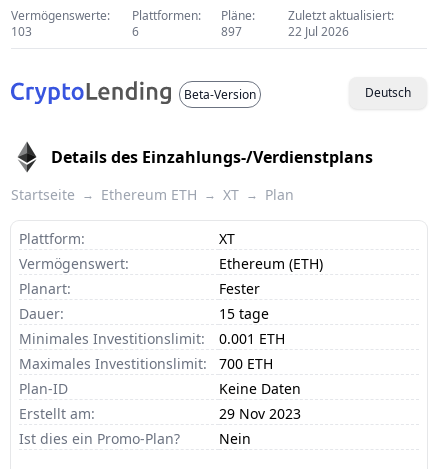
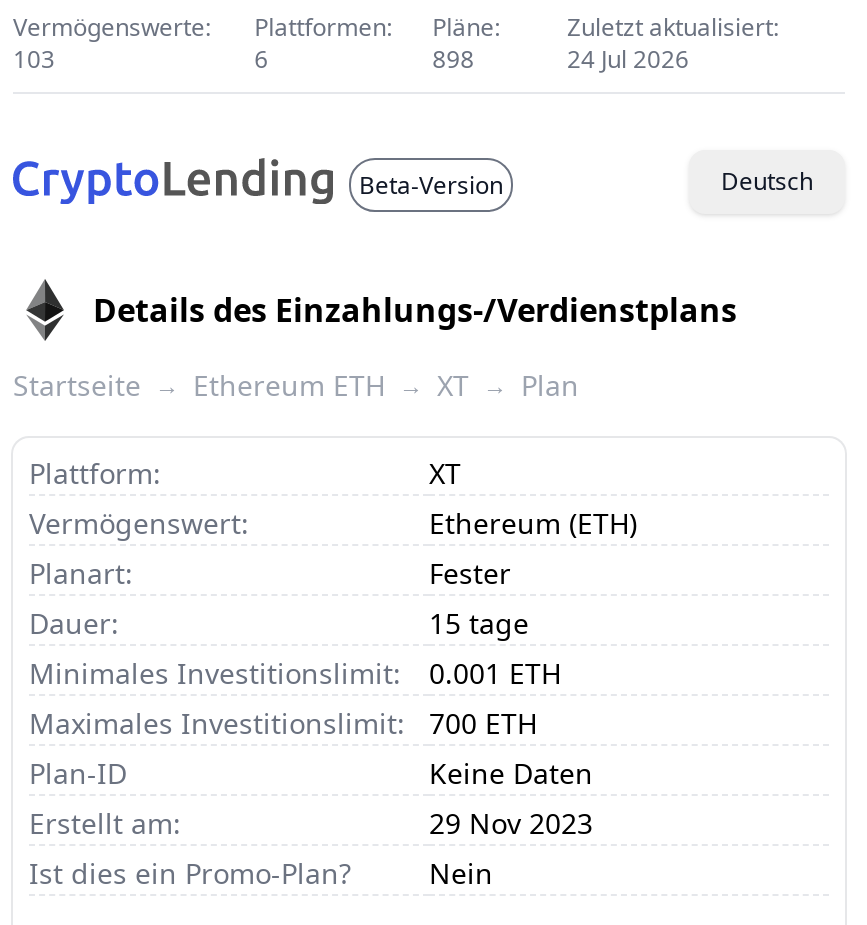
[221,23,242,40] 897 -> [432,42,474,76] 898
[288,23,349,40] 22 Jul 2026 -> [567,42,689,76] 24 Jul 2026

